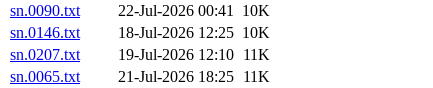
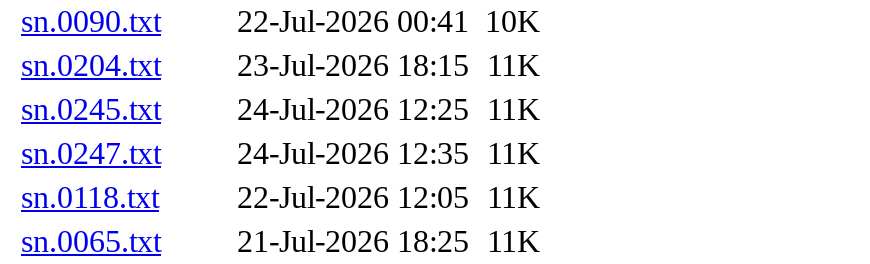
[10,24,270,63] sn.0146.txt | 18-Jul-2026 12:25 10K | sn.0207.txt | 19-Jul-2026 12:10 11K -> [21,49,541,215] sn.0204.txt | 23-Jul-2026 18:15 11K | sn.0245.txt | 24-Jul-2026 12:25 11K | sn.0247.txt | 24-Jul-2026 12:35 11K | sn.0118.txt | 22-Jul-2026 12:05 11K

